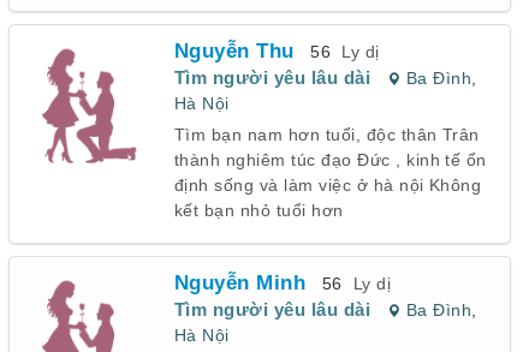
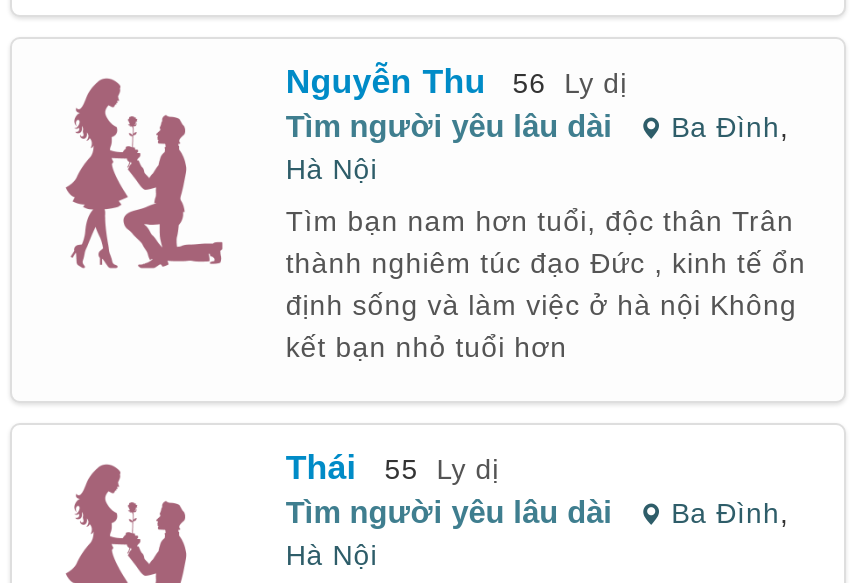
[174,272,391,294] Nguyễn Minh 56 Ly dị -> [286,449,499,487] Thái 55 Ly dị

